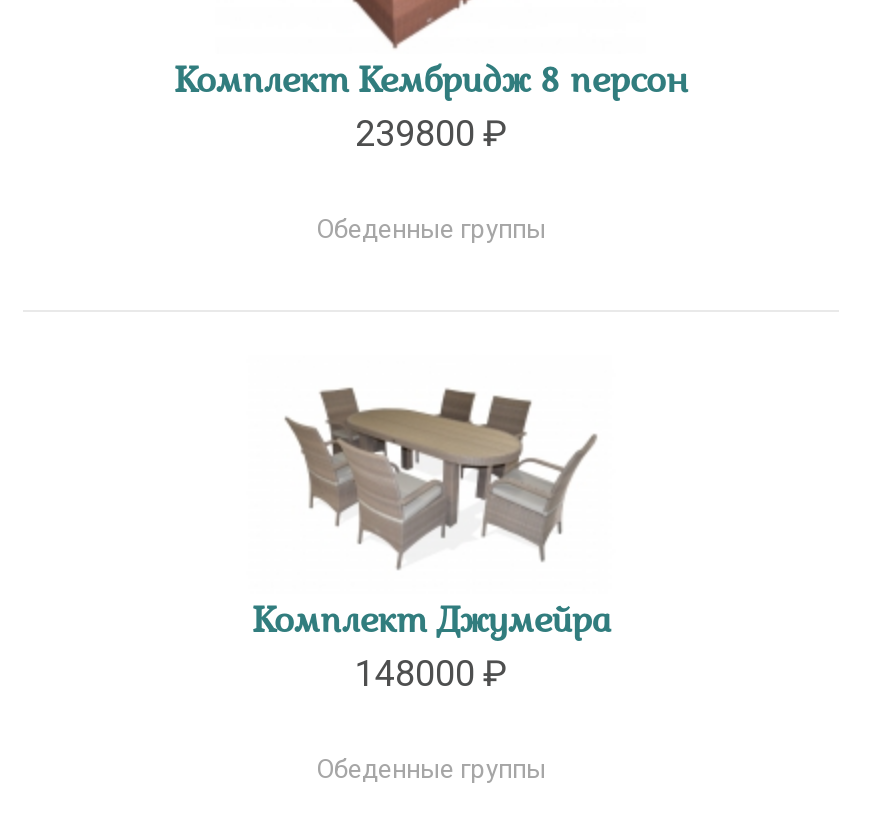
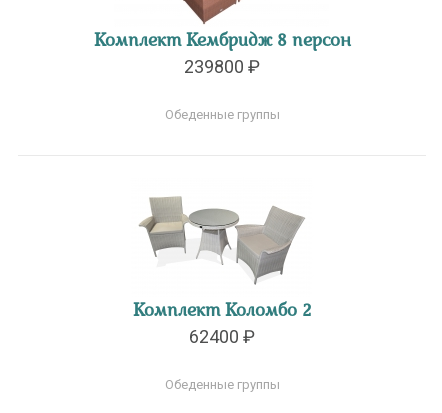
[252,386,610,693] [image] | Комплект Джумейра | 148000 ₽ -> [132,194,311,347] [image] | Комплект Коломбо 2 | 62400 ₽

